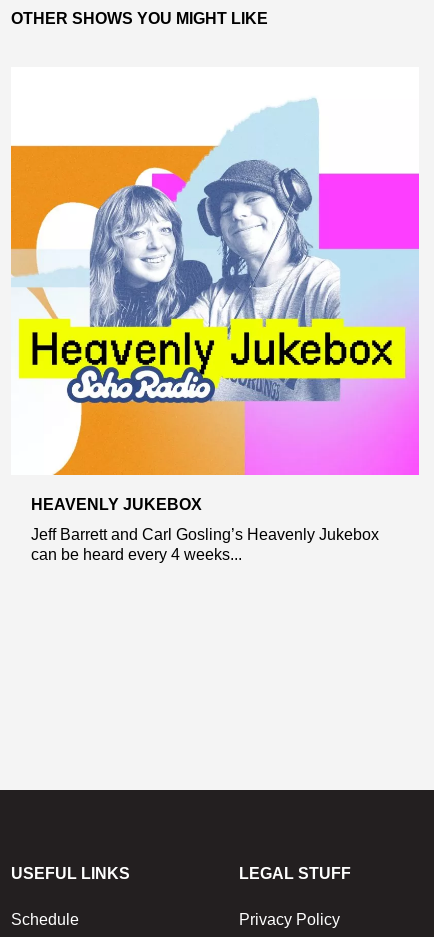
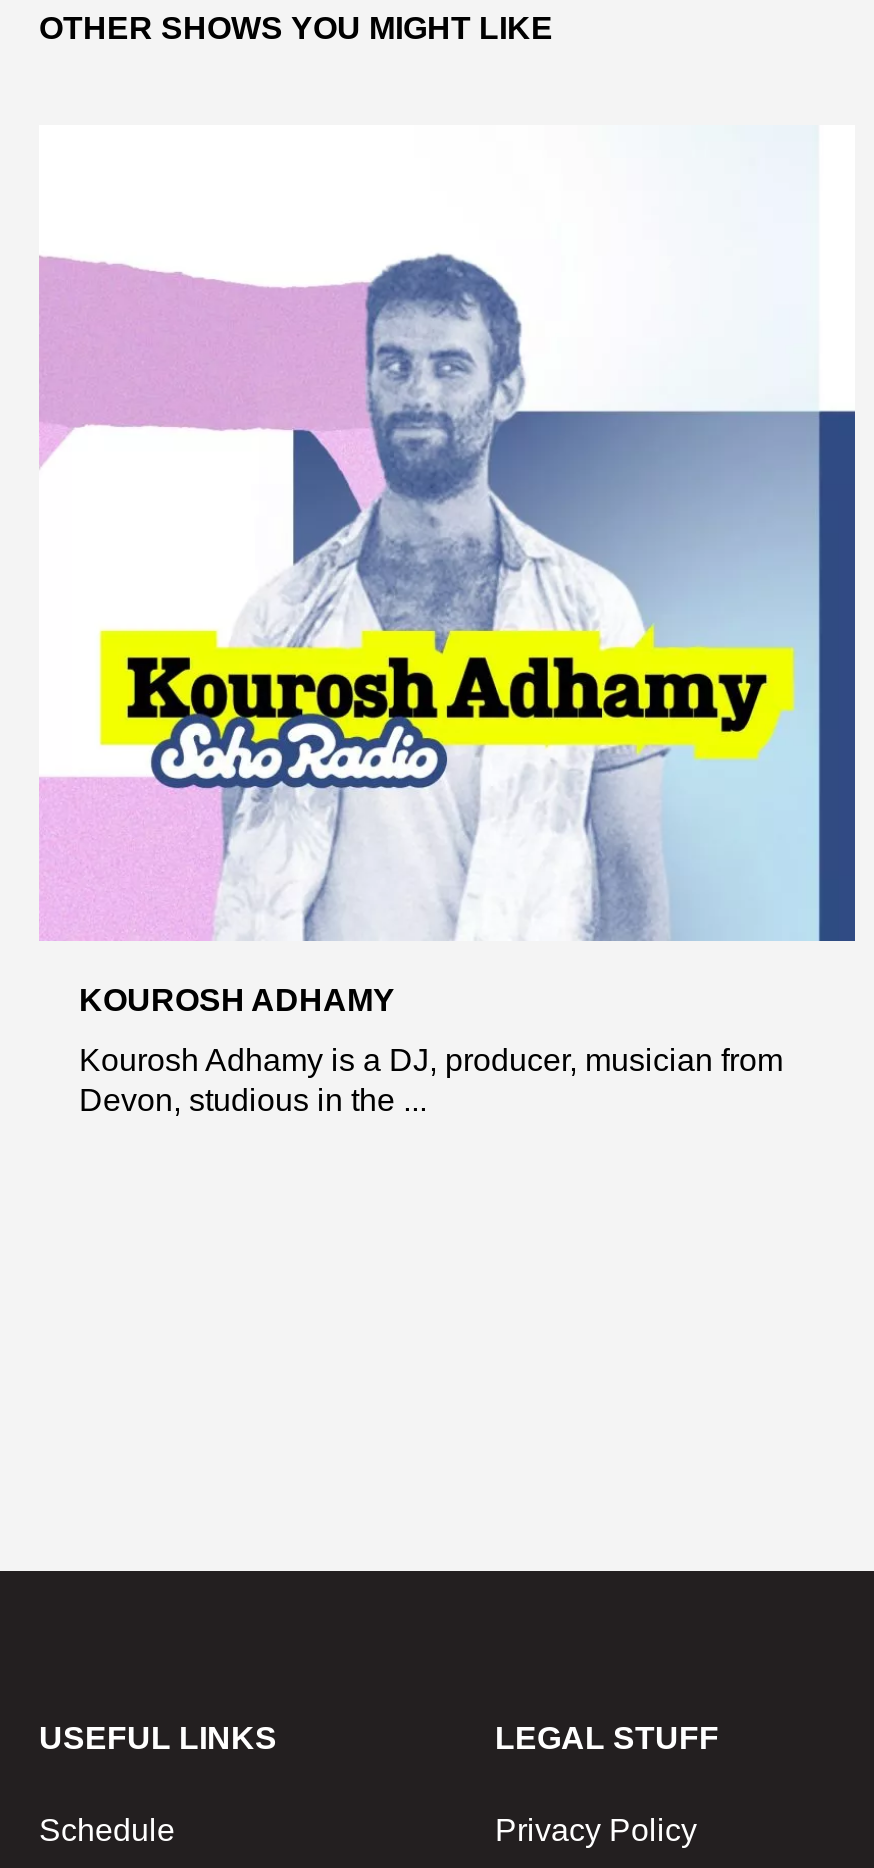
[10,98,420,513] [image] | HEAVENLY JUKEBOX -> [39,189,857,1016] [image] | KOUROSH ADHAMY
[31,526,379,563] Jeff Barrett and Carl Gosling’s Heavenly Jukebox | can be heard every 4 weeks... -> [79,1042,783,1116] Kourosh Adhamy is a DJ, producer, musician from | Devon, studious in the ...

